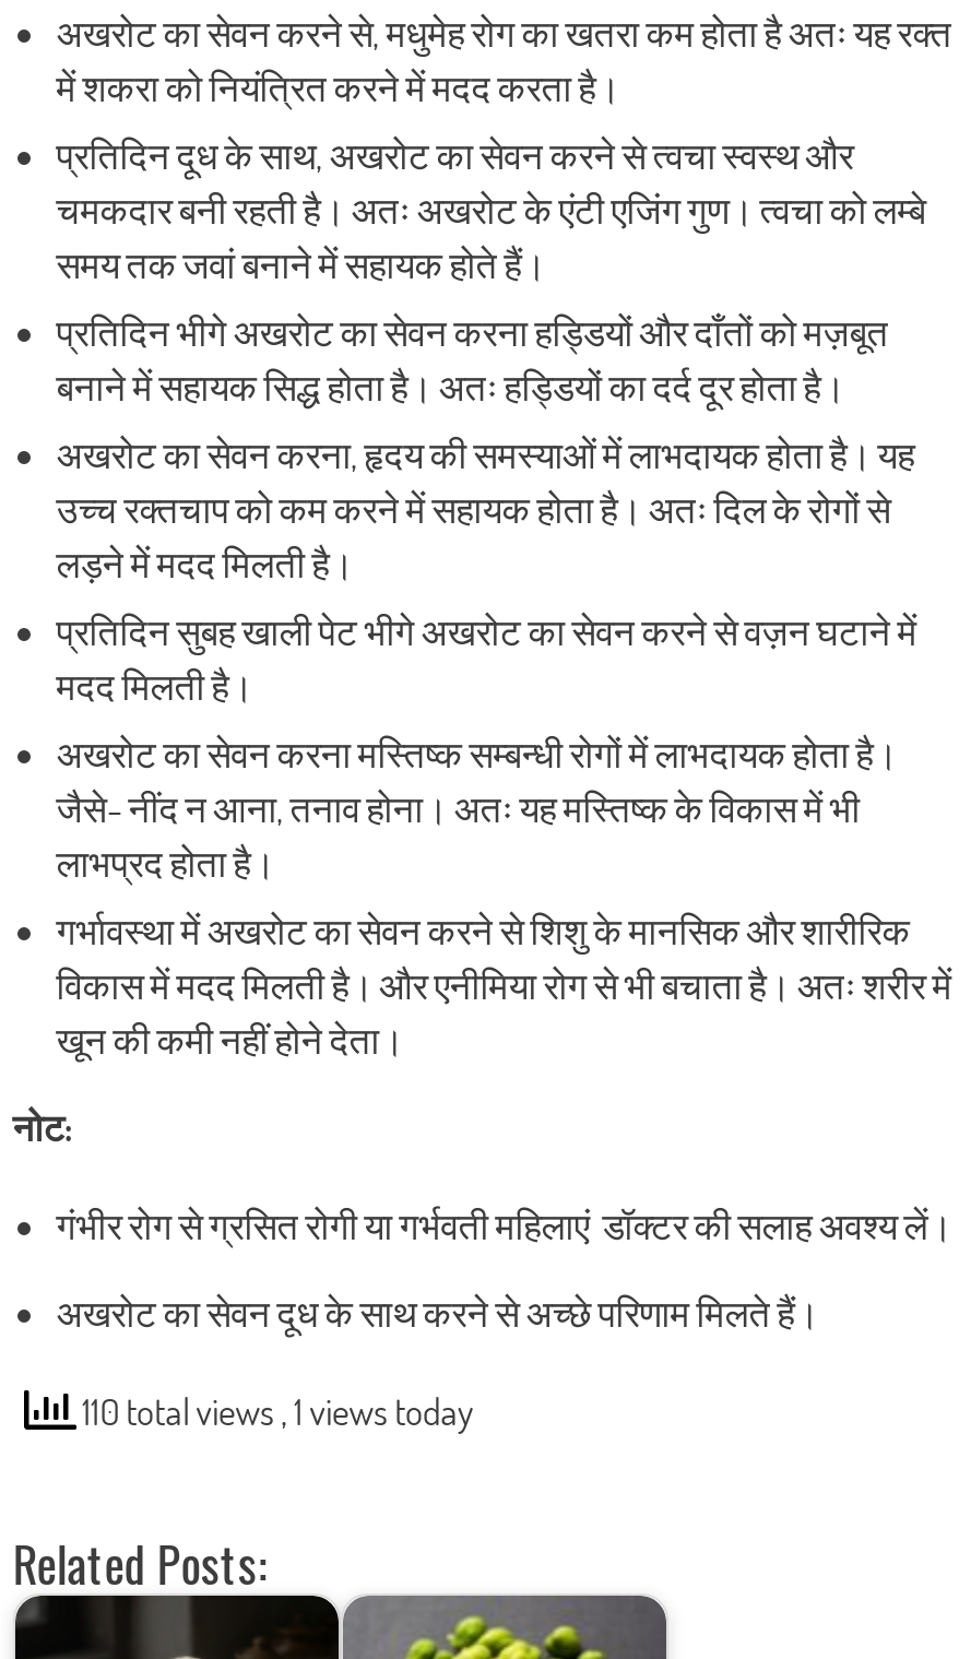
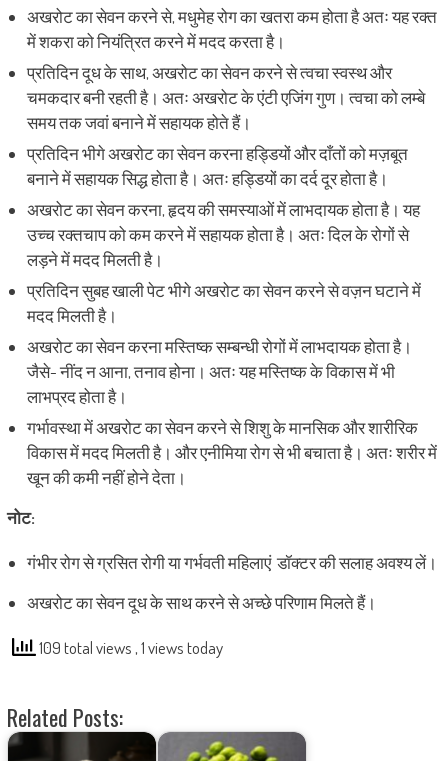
[76,1388,473,1434] 110 total views, 1 views today -> [36,637,223,658] 109 total views, 1 views today

